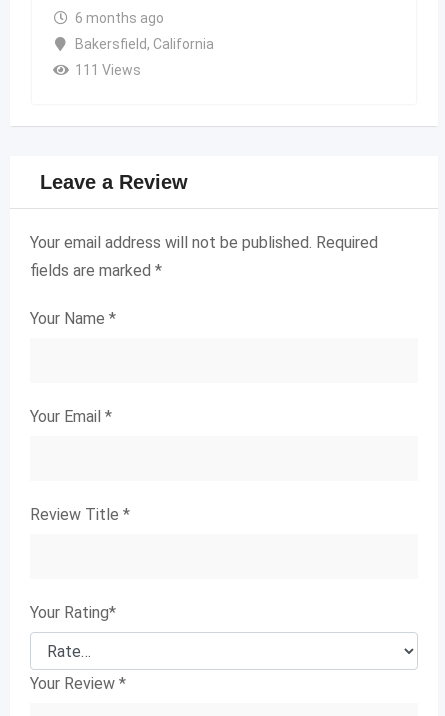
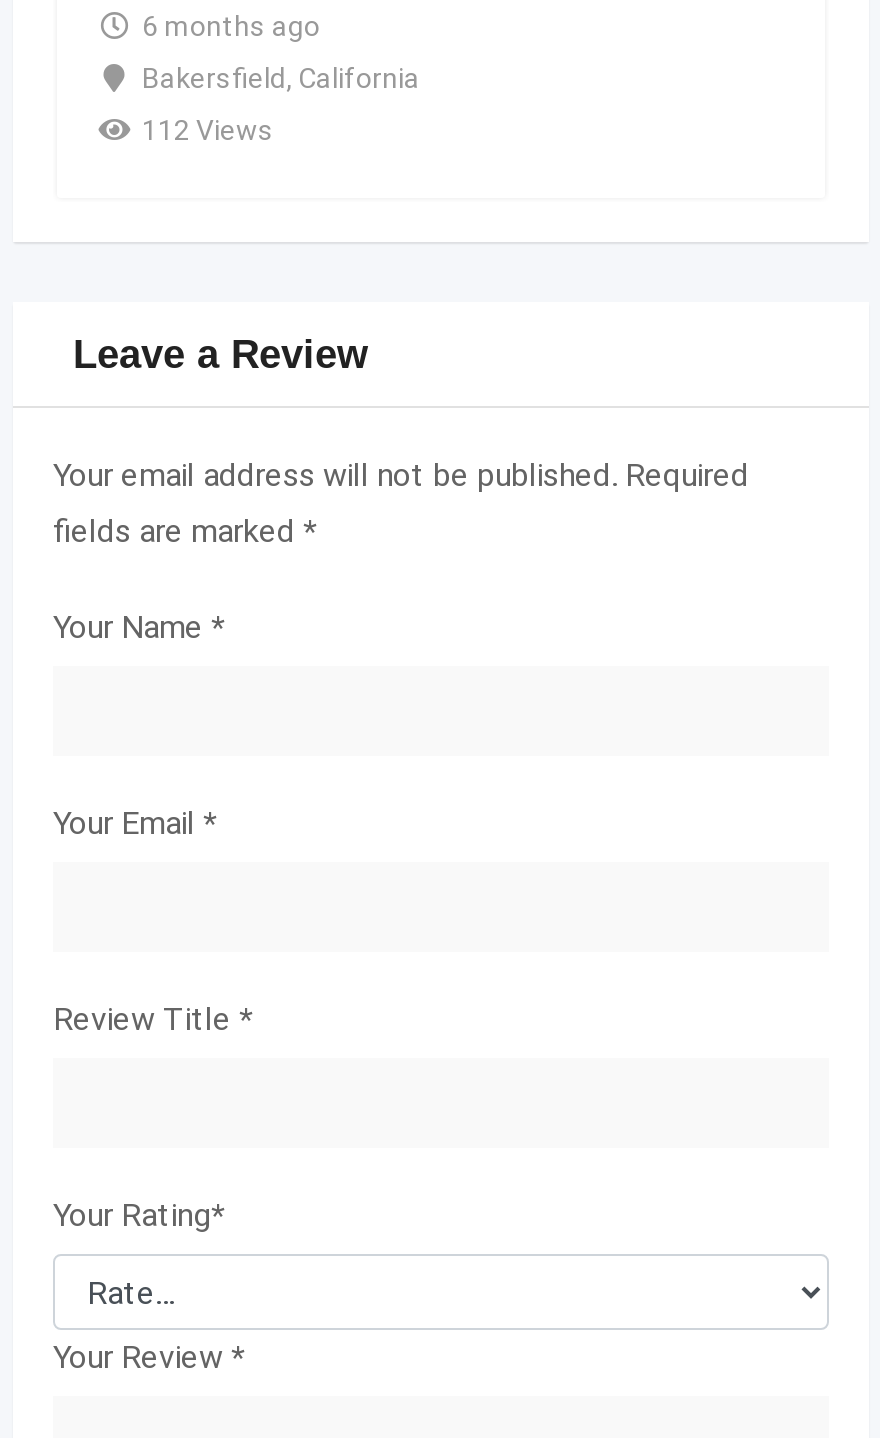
[74,62,140,78] 111 Views -> [142,114,274,146] 112 Views

